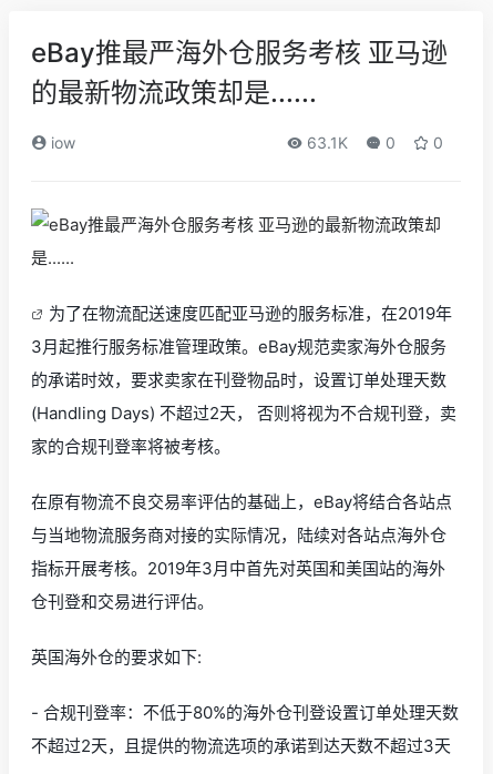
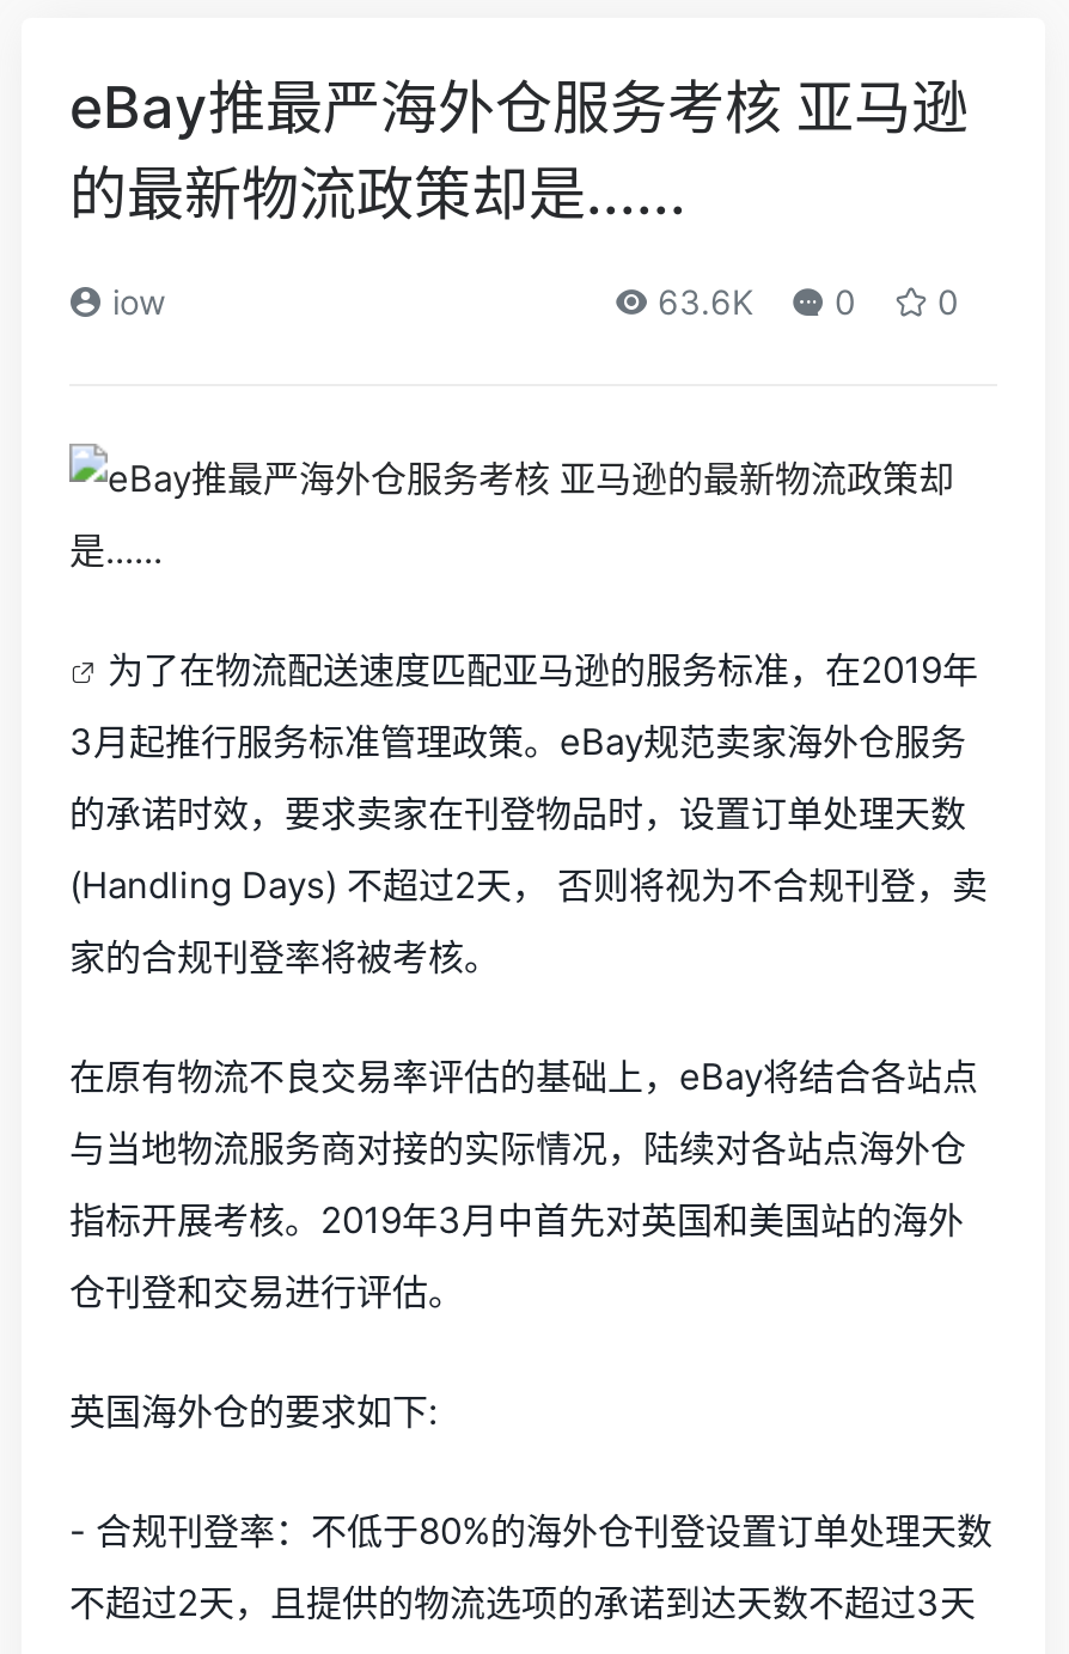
[302,133,443,152] 63.1K 0 0 -> [648,281,959,322] 63.6K 0 0

